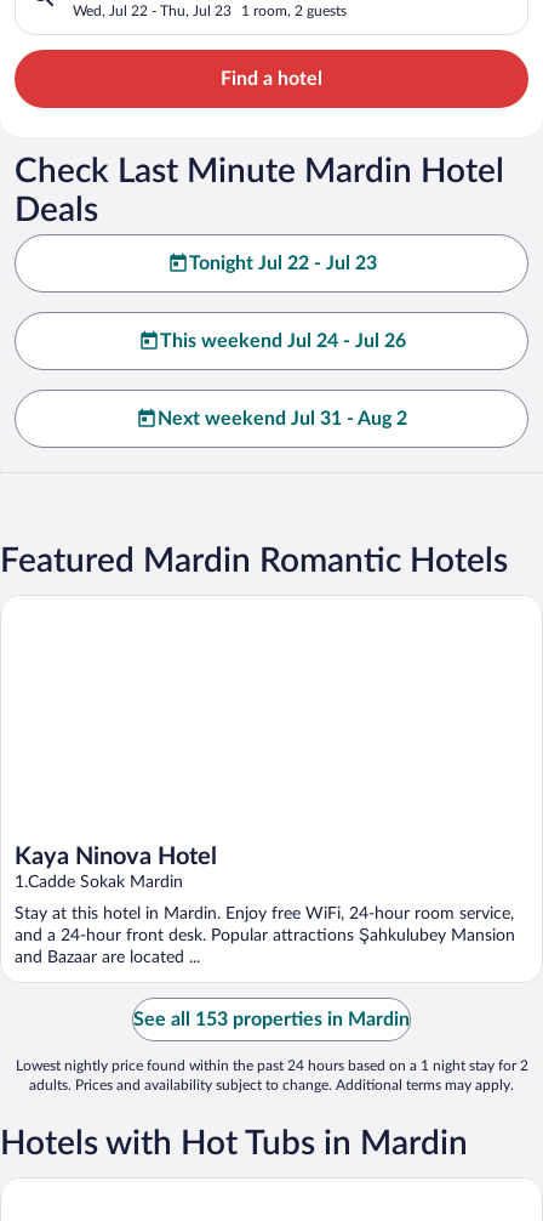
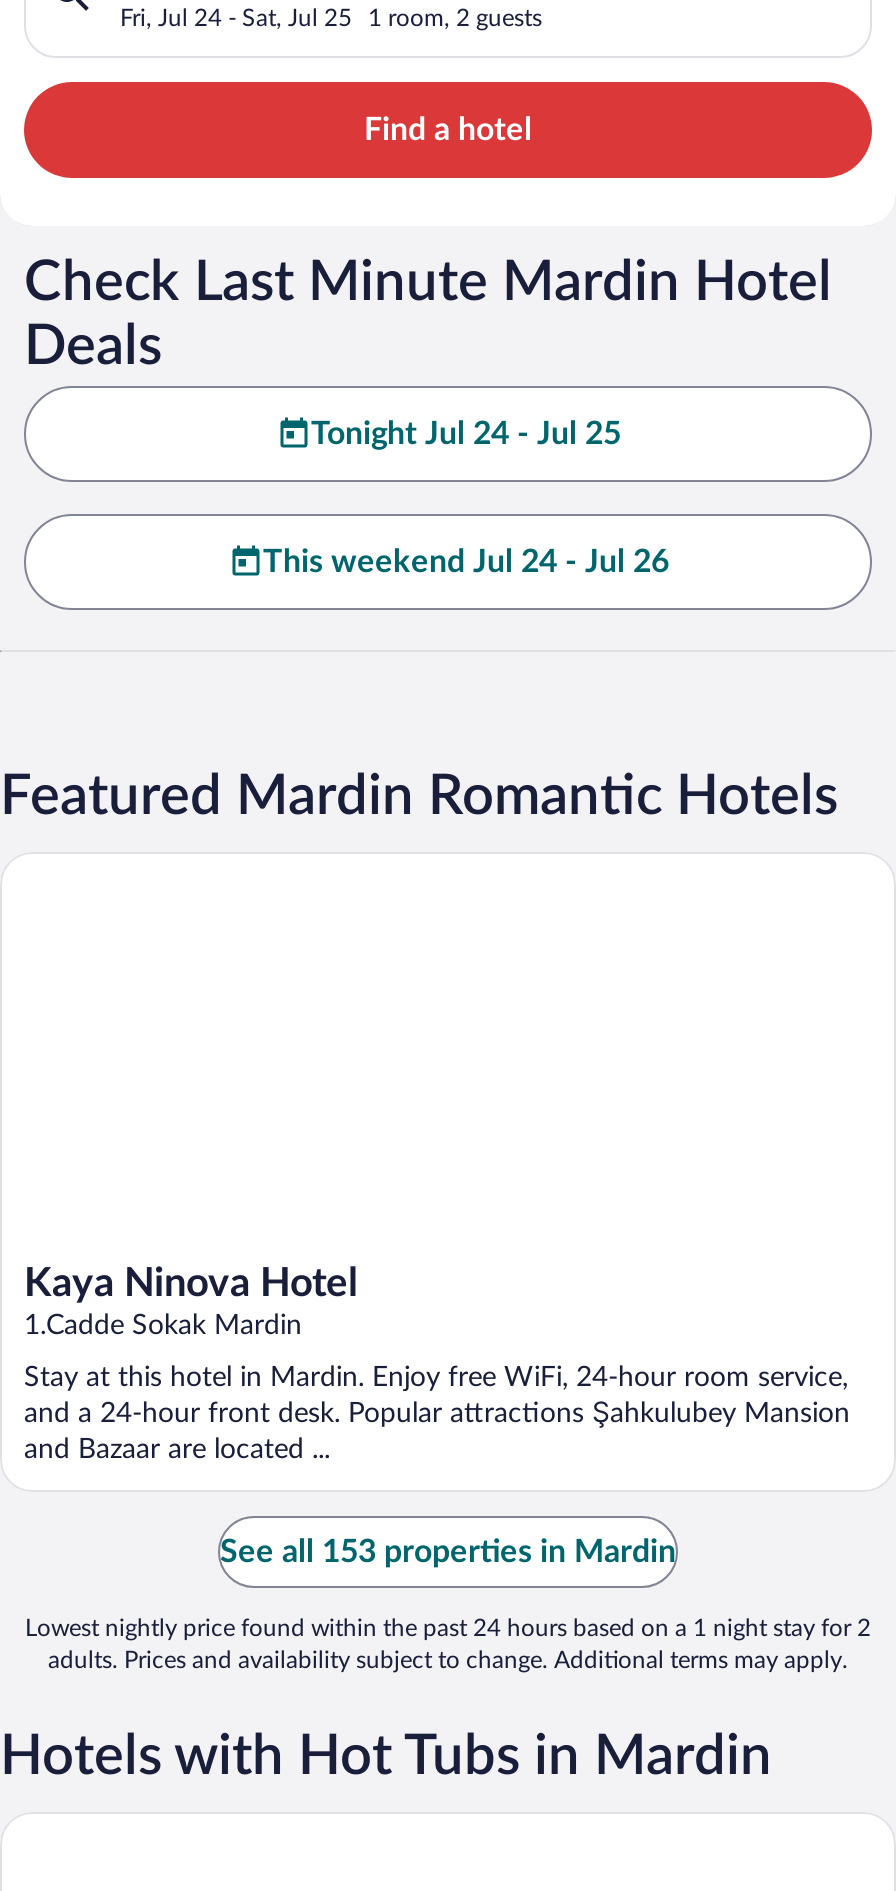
[73,3,232,18] Wed, Jul 22 - Thu, Jul 23 -> [120,5,352,29] Fri, Jul 24 - Sat, Jul 25
[188,253,376,273] Tonight Jul 22 - Jul 23 -> [311,417,621,449] Tonight Jul 24 - Jul 25
[158,409,407,428] Next weekend Jul 31 - Aug 2 -> none

